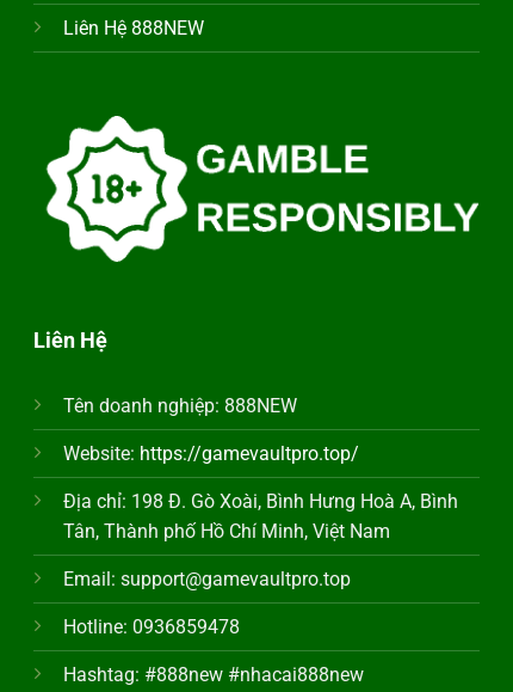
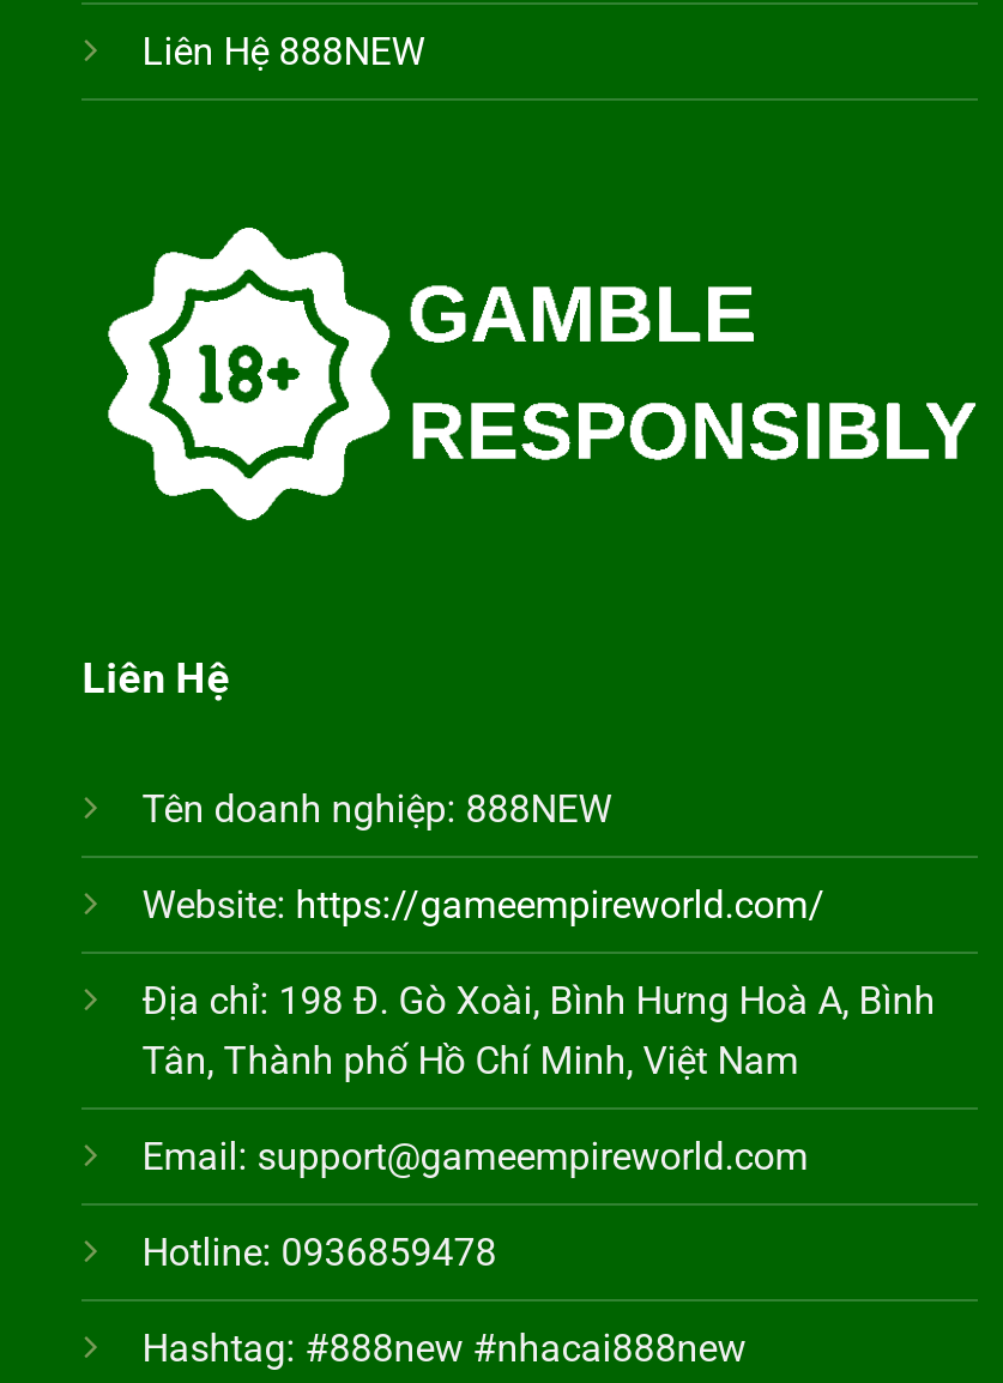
[63,442,359,465] Website: https://gamevaultpro.top/ -> [142,882,825,927] Website: https://gameempireworld.com/
[63,567,351,590] Email: support@gamevaultpro.top -> [142,1133,808,1179] Email: support@gameempireworld.com

